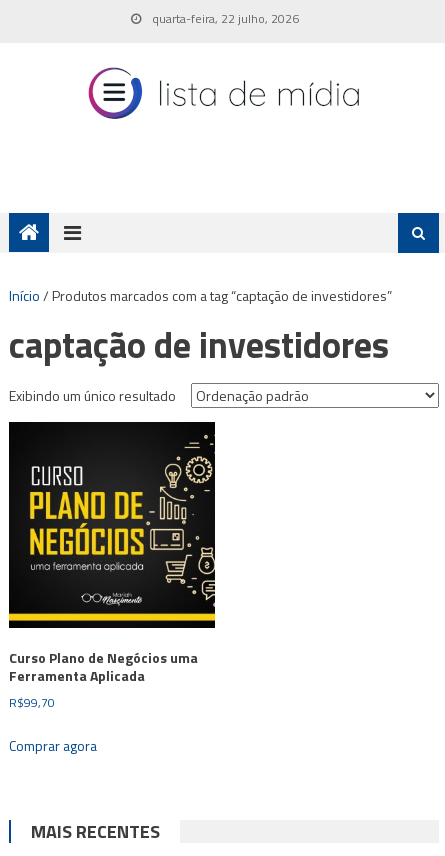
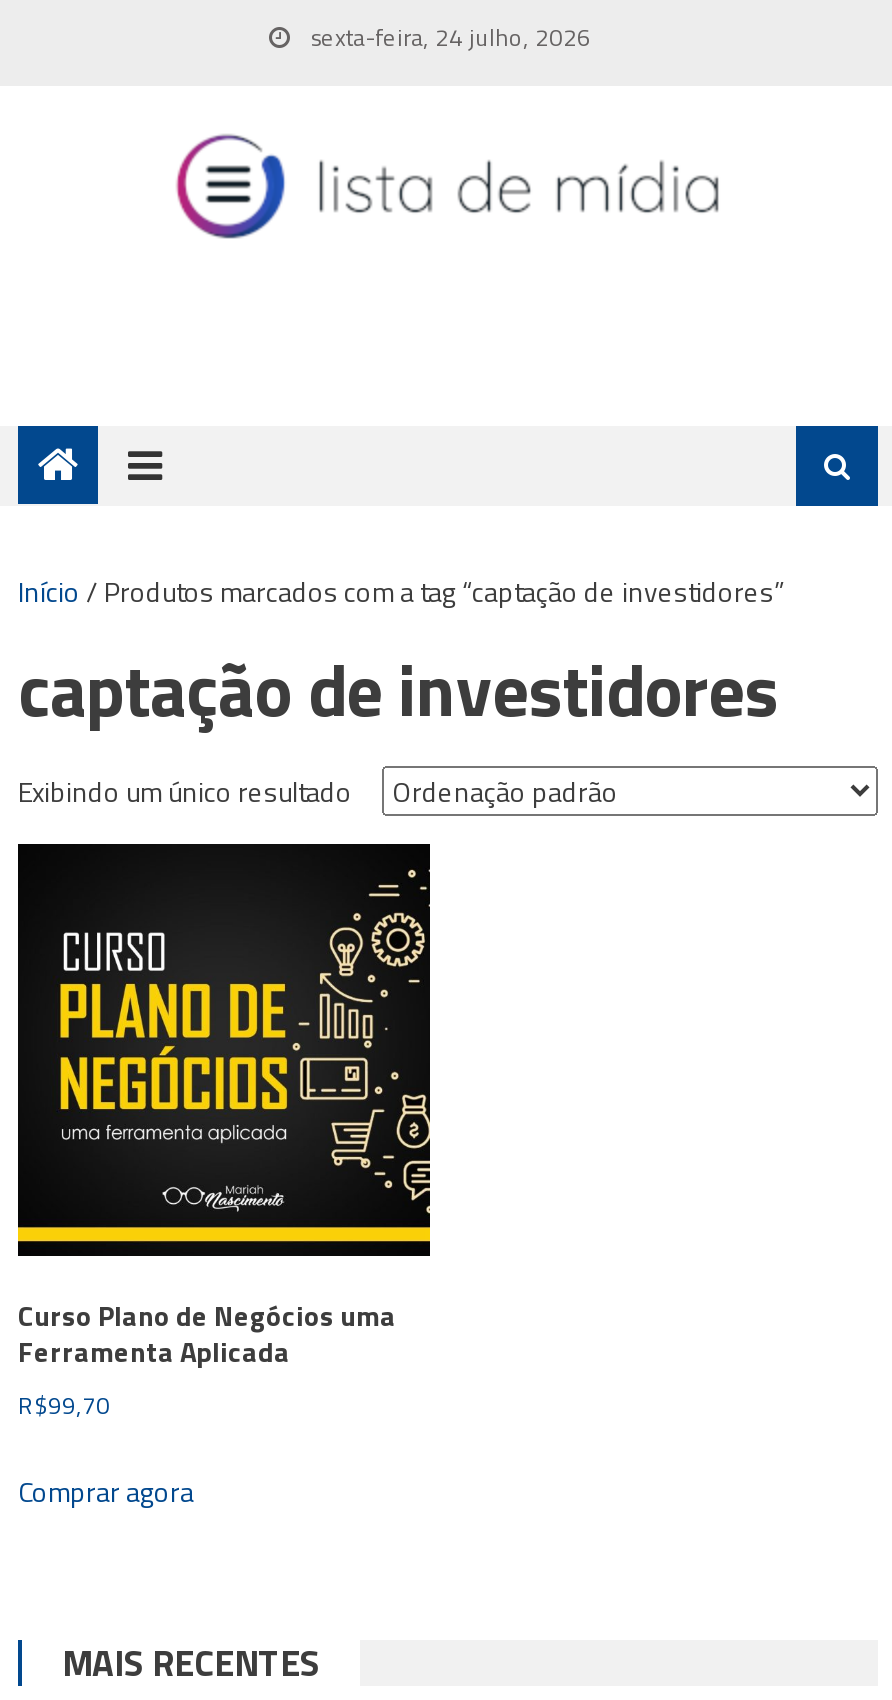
[149,9,299,28] quarta-feira, 22 julho, 2026 -> [305,18,591,56] sexta-feira, 24 julho, 2026

